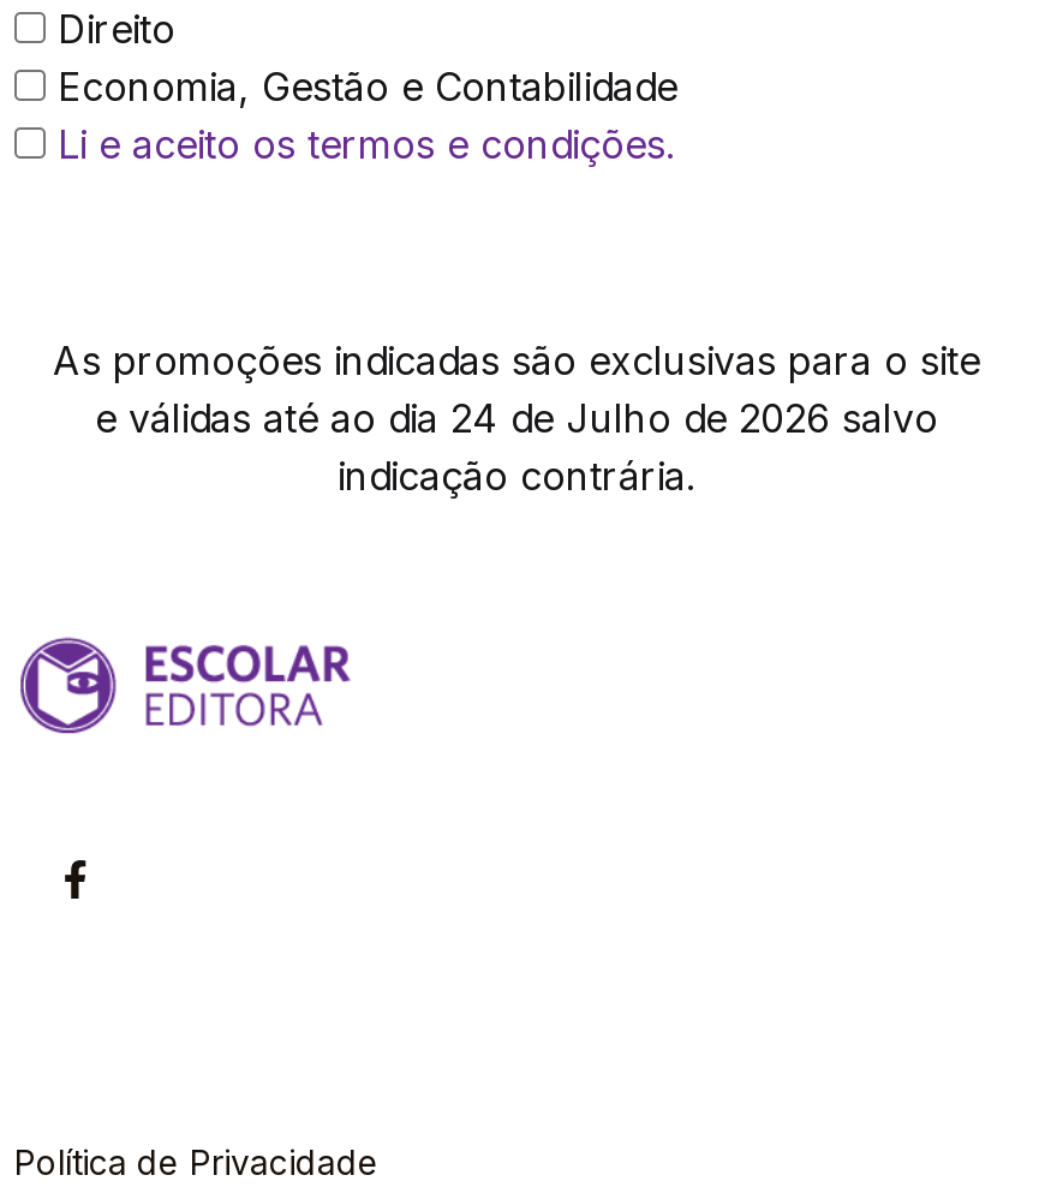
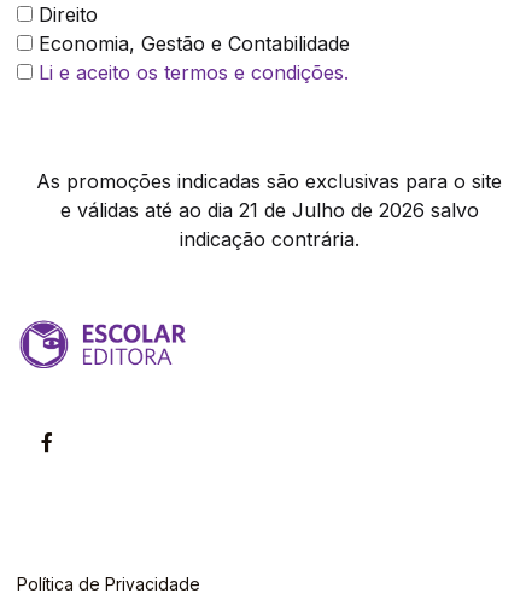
[95,395,938,443] e válidas até ao dia 24 de Julho de 2026 salvo -> [60,199,478,223] e válidas até ao dia 21 de Julho de 2026 salvo

